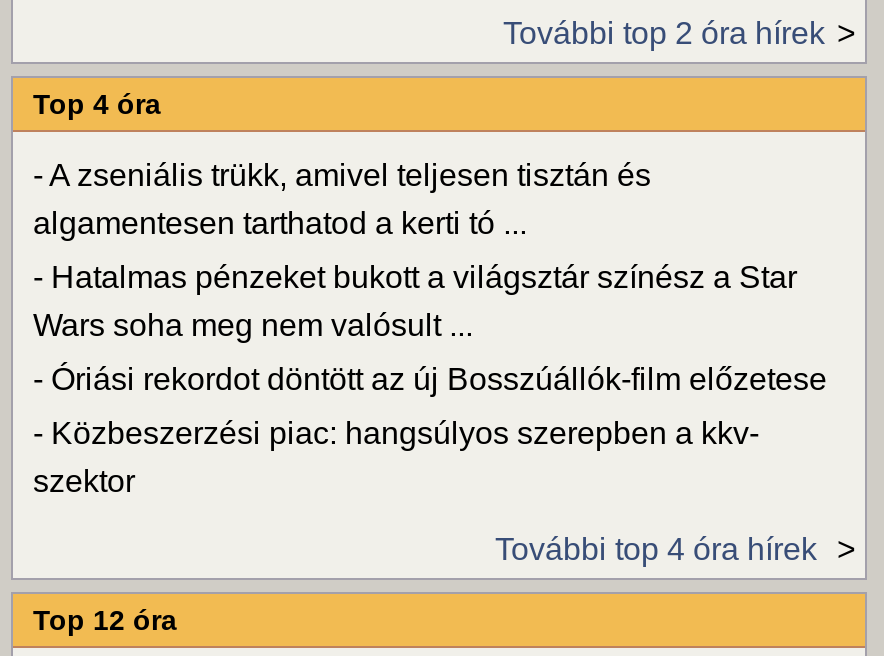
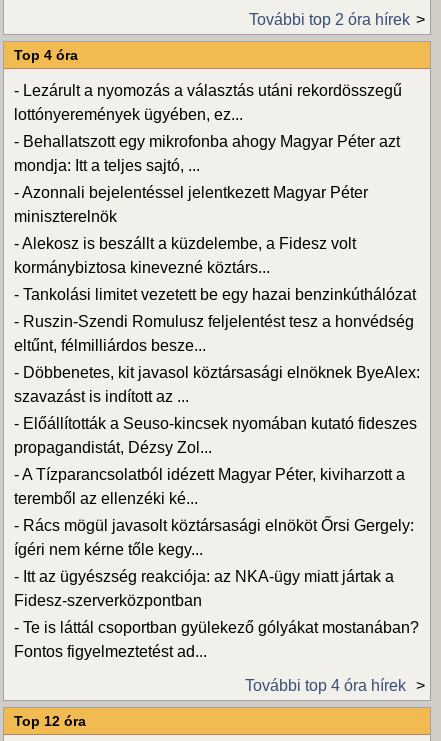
[33,158,827,498] - A zseniális trükk, amivel teljesen tisztán és | algamentesen tarthatod a kerti tó ... | - Hatalmas pénzeket bukott a világsztár színész a Star | Wars soha meg nem valósult ... | - Óriási rekordot döntött az új Bosszúállók-film előzetese | - Közbeszerzési piac: hangsúlyos szerepben a kkv- | szektor -> [14,82,420,660] - Lezárult a nyomozás a választás utáni rekordösszegű | lottónyeremények ügyében, ez... | - Behallatszott egy mikrofonba ahogy Magyar Péter azt | mondja: Itt a teljes sajtó, ... | - Azonnali bejelentéssel jelentkezett Magyar Péter | miniszterelnök | - Alekosz is beszállt a küzdelembe, a Fidesz volt | kormánybiztosa kinevezné köztárs... | - Tankolási limitet vezetett be egy hazai benzinkúthálózat | - Ruszin-Szendi Romulusz feljelentést tesz a honvédség | eltűnt, félmilliárdos besze... | - Döbbenetes, kit javasol köztársasági elnöknek ByeAlex: | szavazást is indított az ... | - Előállították a Seuso-kincsek nyomában kutató fideszes | propagandistát, Dézsy Zol... | - A Tízparancsolatból idézett Magyar Péter, kiviharzott a | teremből az ellenzéki ké... | - Rács mögül javasolt köztársasági elnököt Őrsi Gergely: | ígéri nem kérne tőle kegy... | - Itt az ügyészség reakciója: az NKA-ügy miatt jártak a | Fidesz-szerverközpontban | - Te is láttál csoportban gyülekező gólyákat mostanában? | Fontos figyelmeztetést ad...

